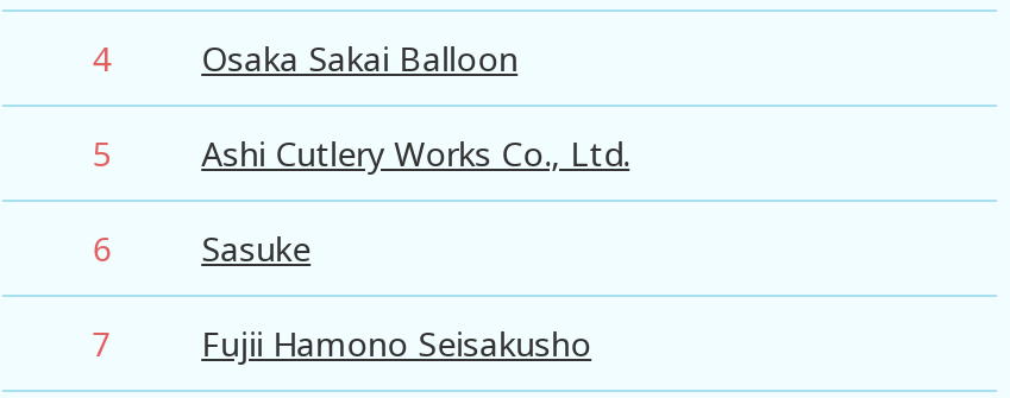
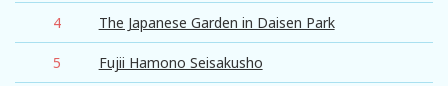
[201,35,518,81] Osaka Sakai Balloon -> [99,13,335,32] The Japanese Garden in Daisen Park
[92,130,630,366] Ashi Cutlery Works Co., Ltd. | 6 | Sasuke | 7 -> none

